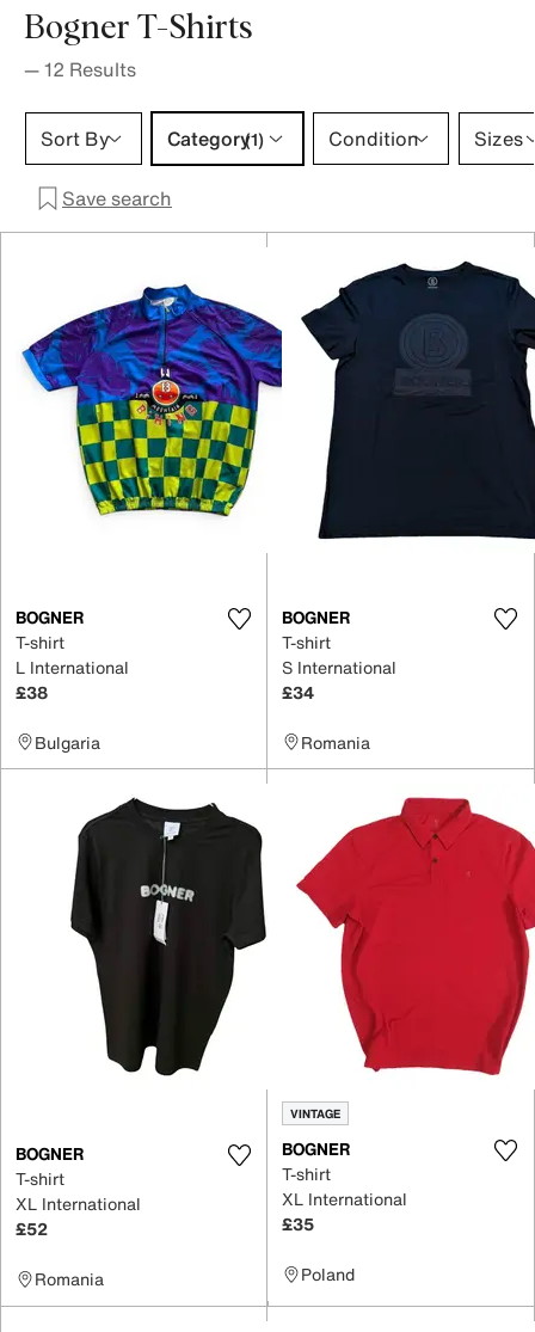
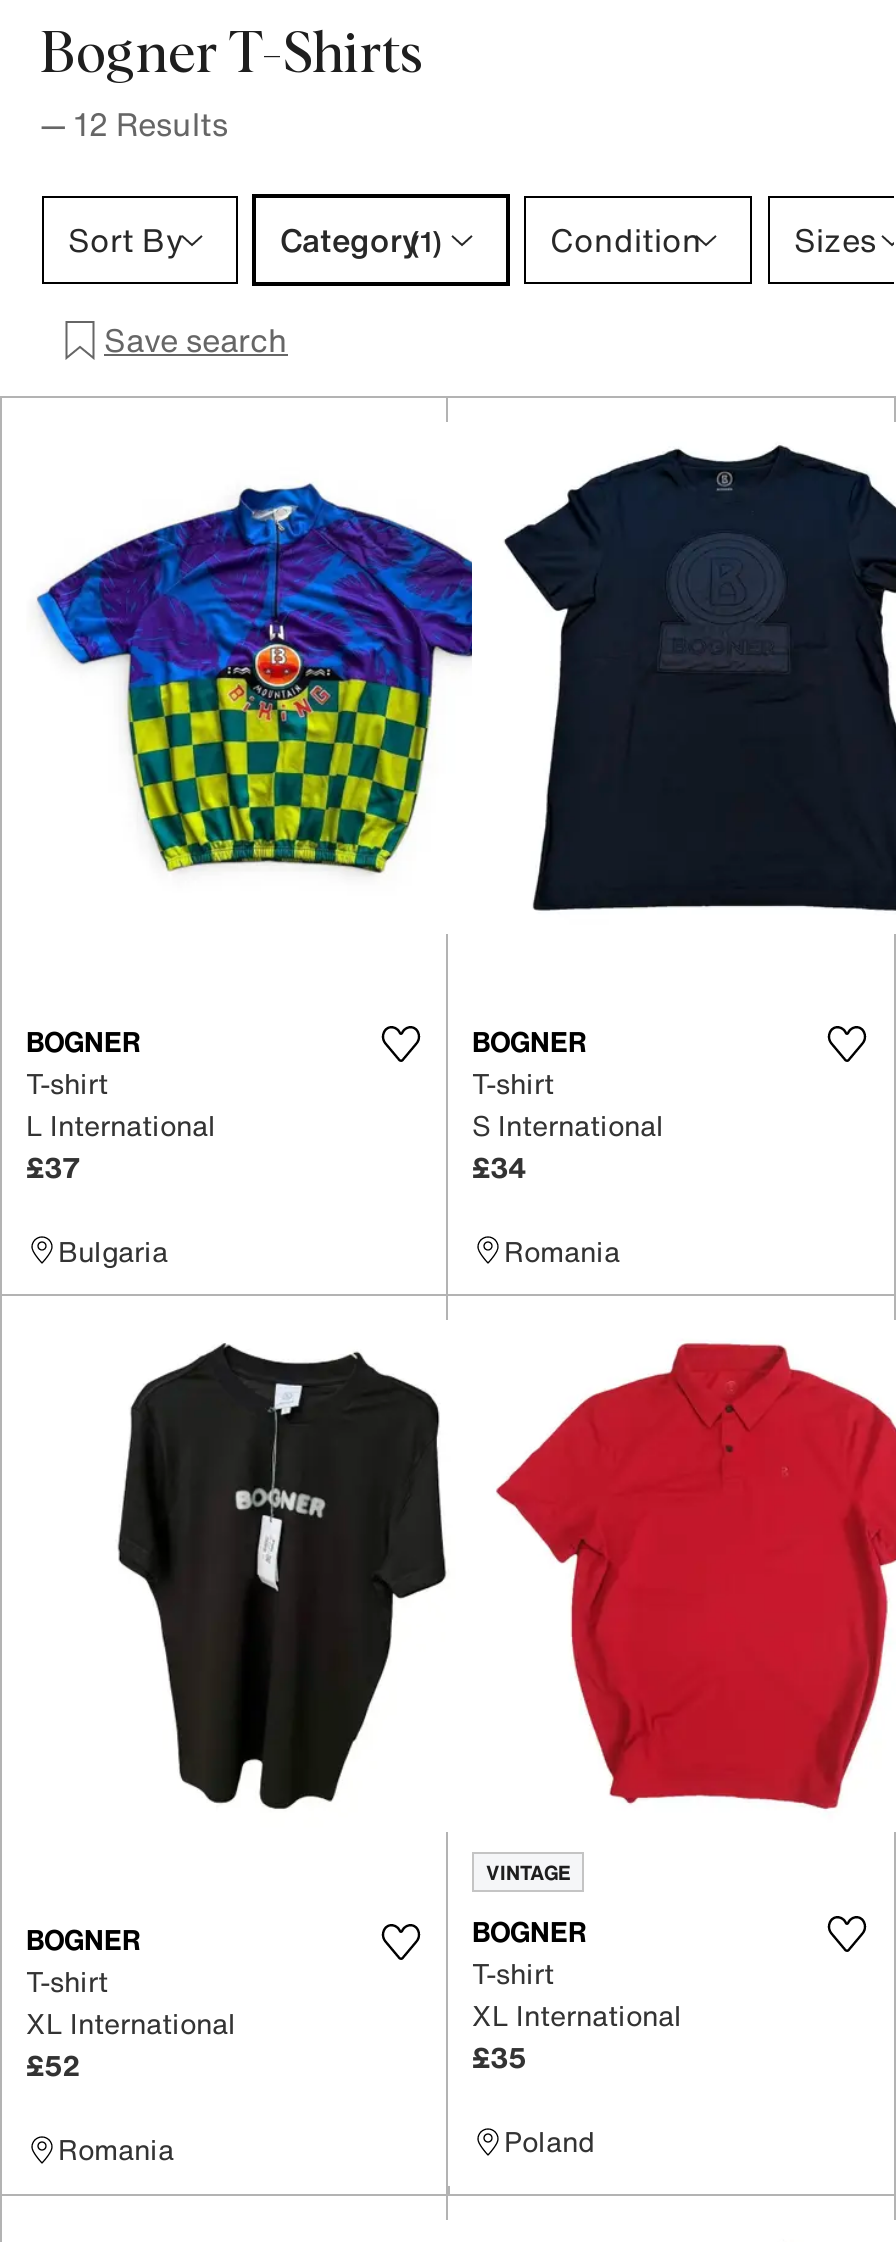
[16,679,48,704] £38 -> [26,1145,80,1187] £37

